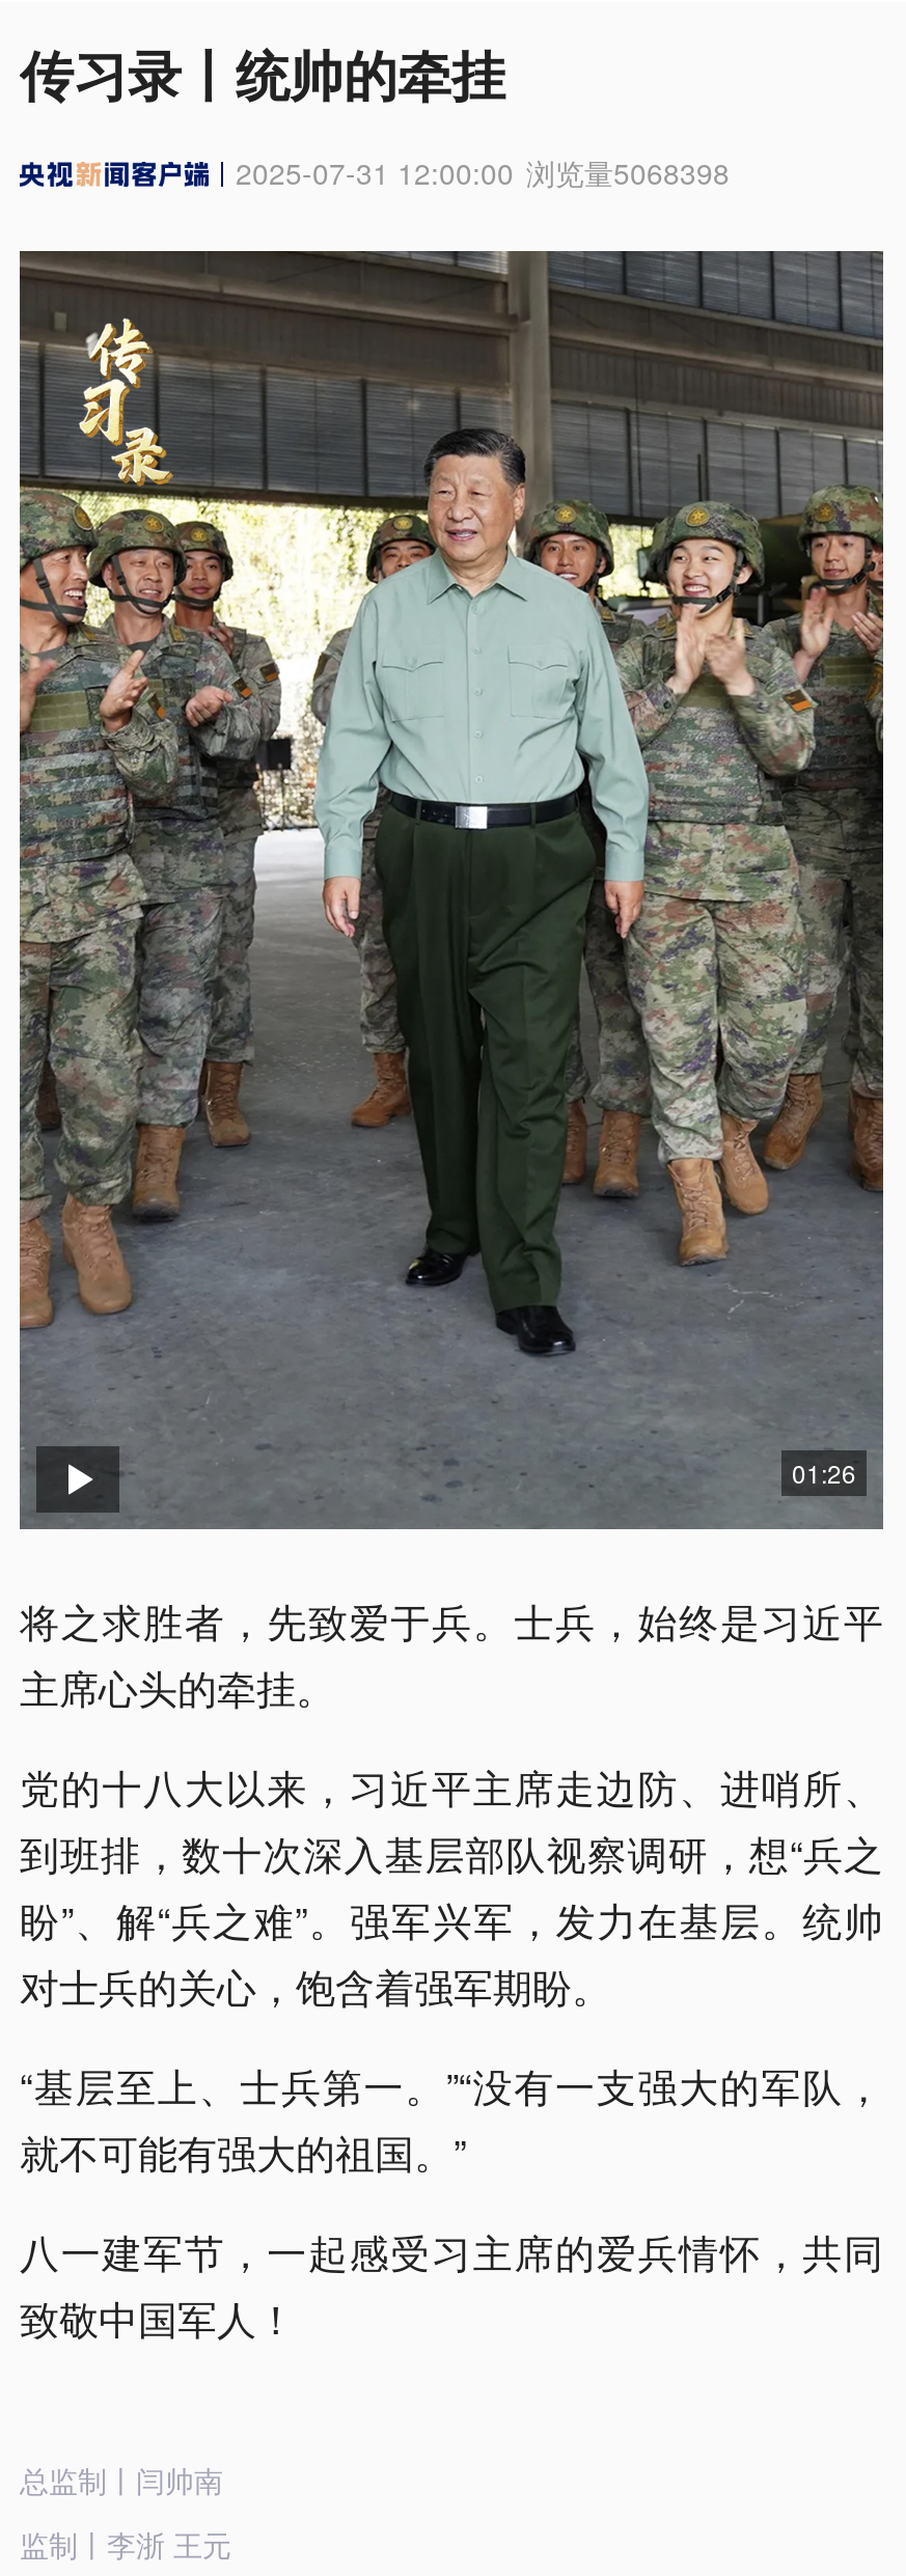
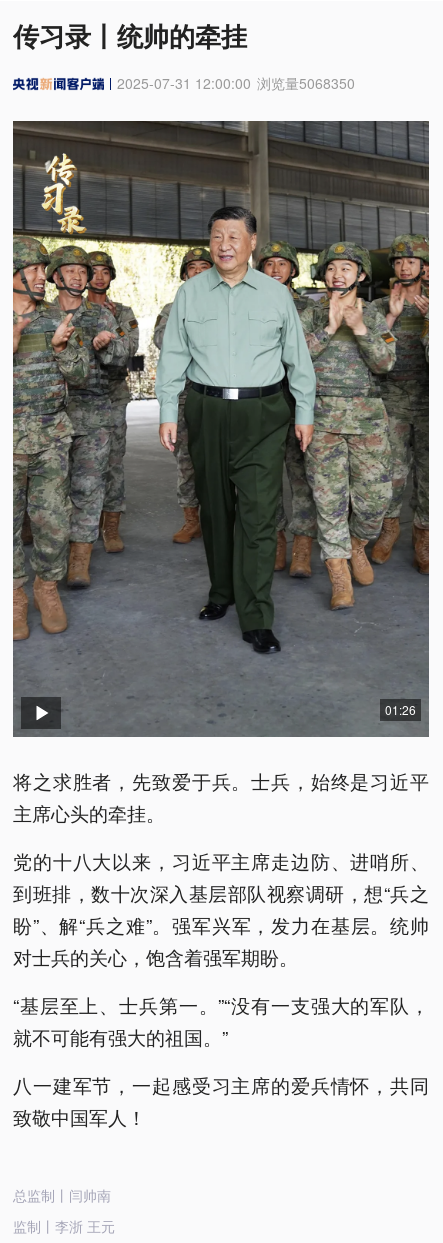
[236,151,730,193] 2025-07-31 12:00:00 浏览量5068398 -> [117,73,355,93] 2025-07-31 12:00:00 浏览量5068350

